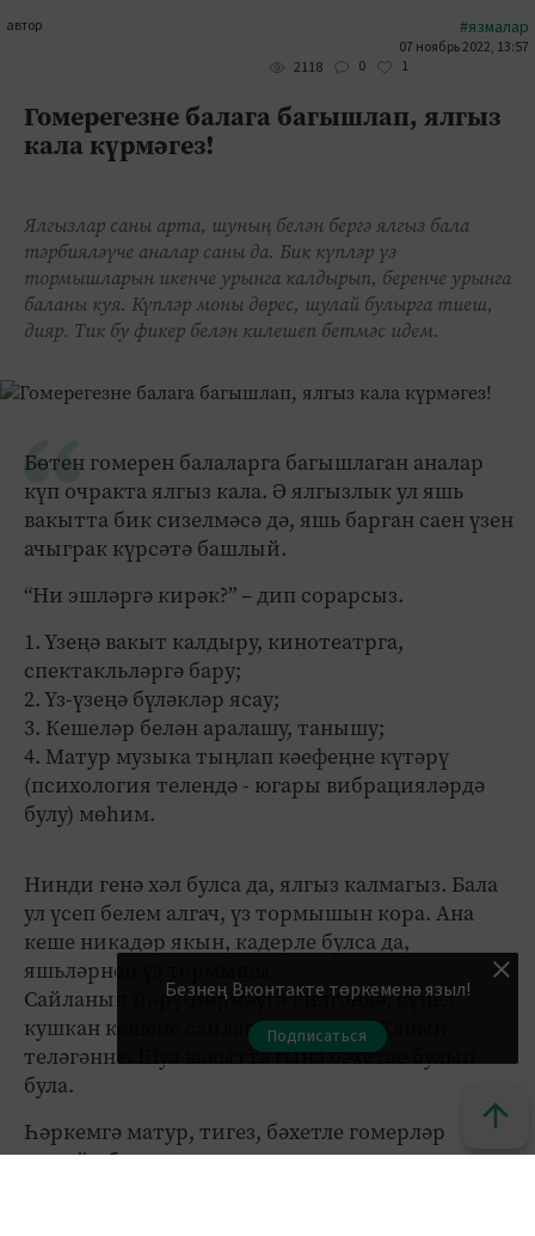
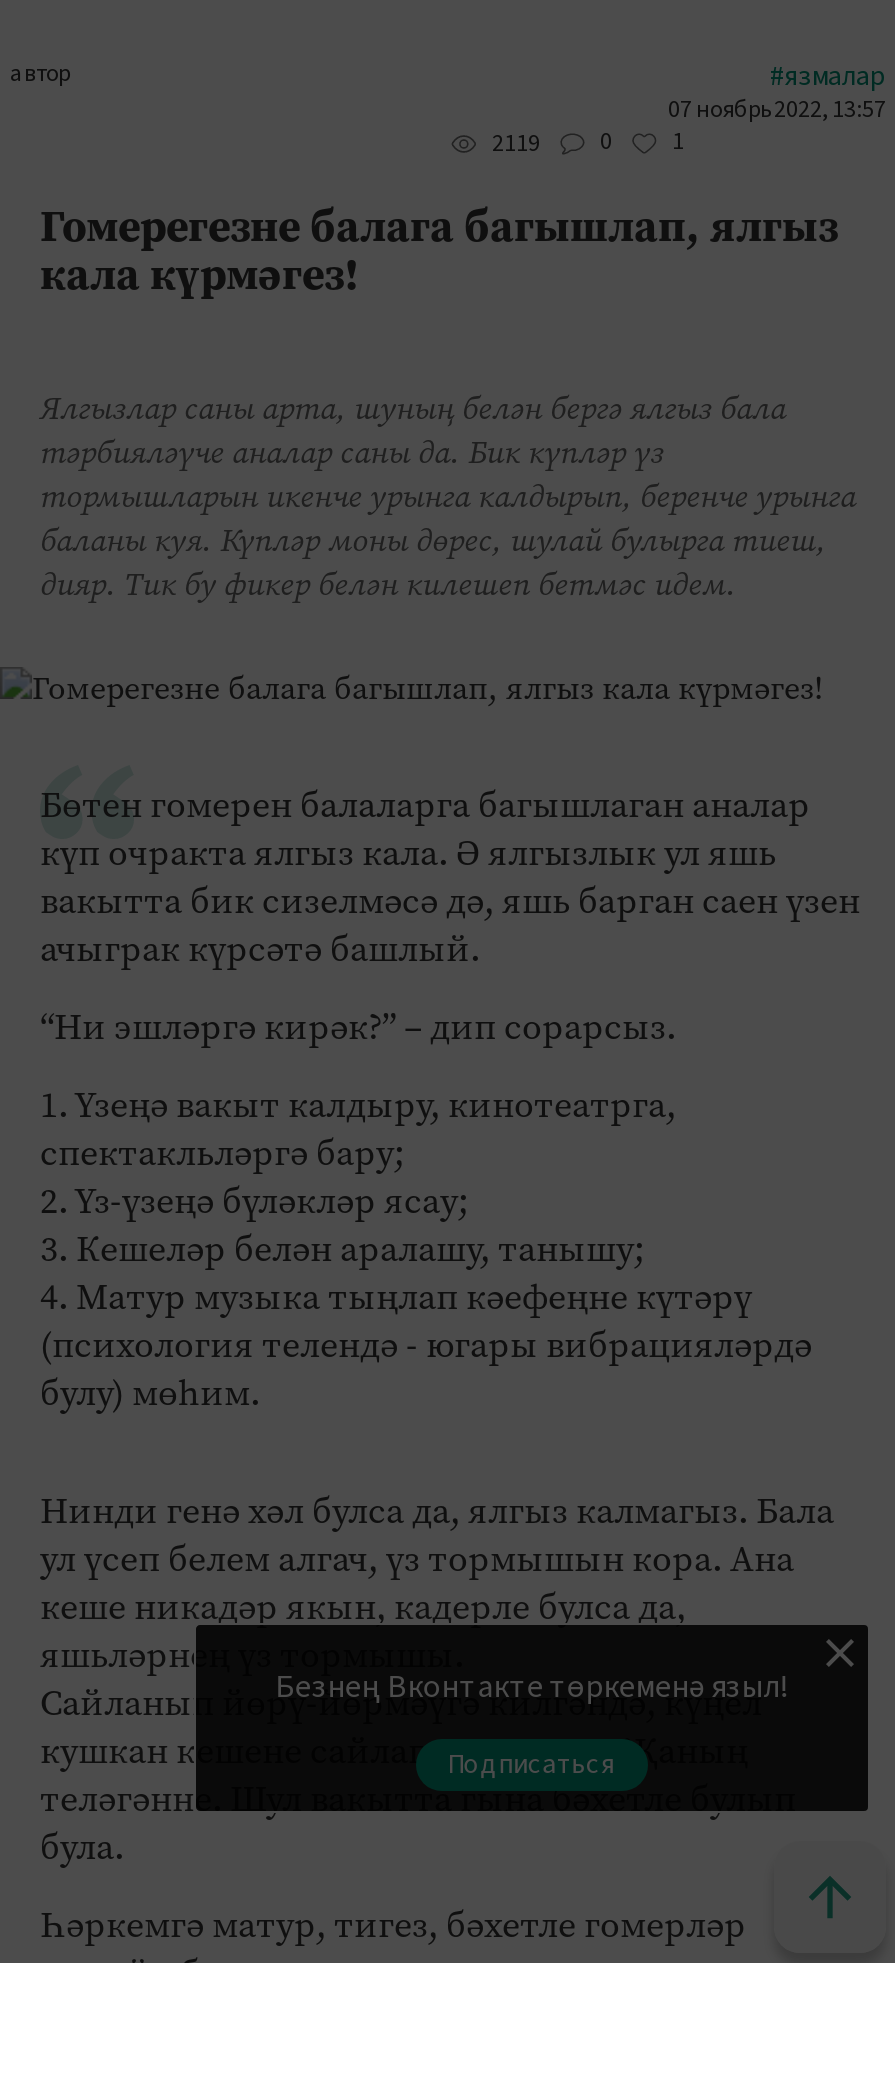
[294,56,408,78] 2118 0 1 -> [492,125,684,161] 2119 0 1

